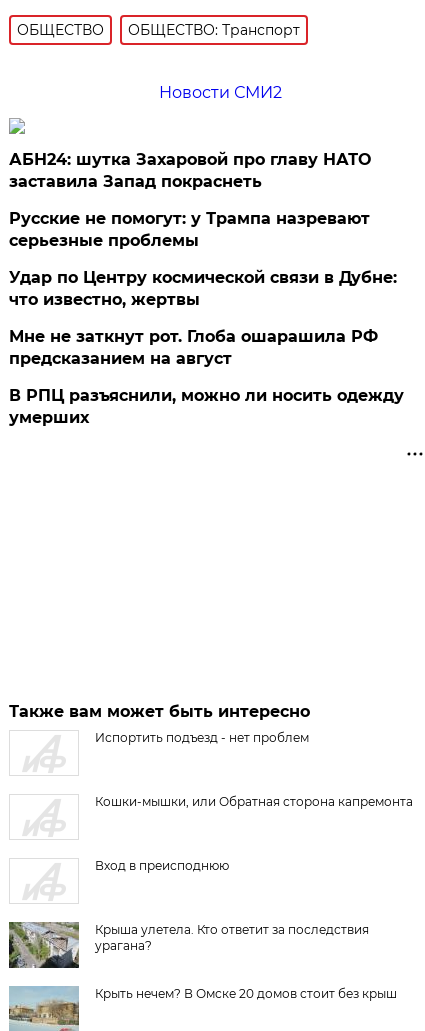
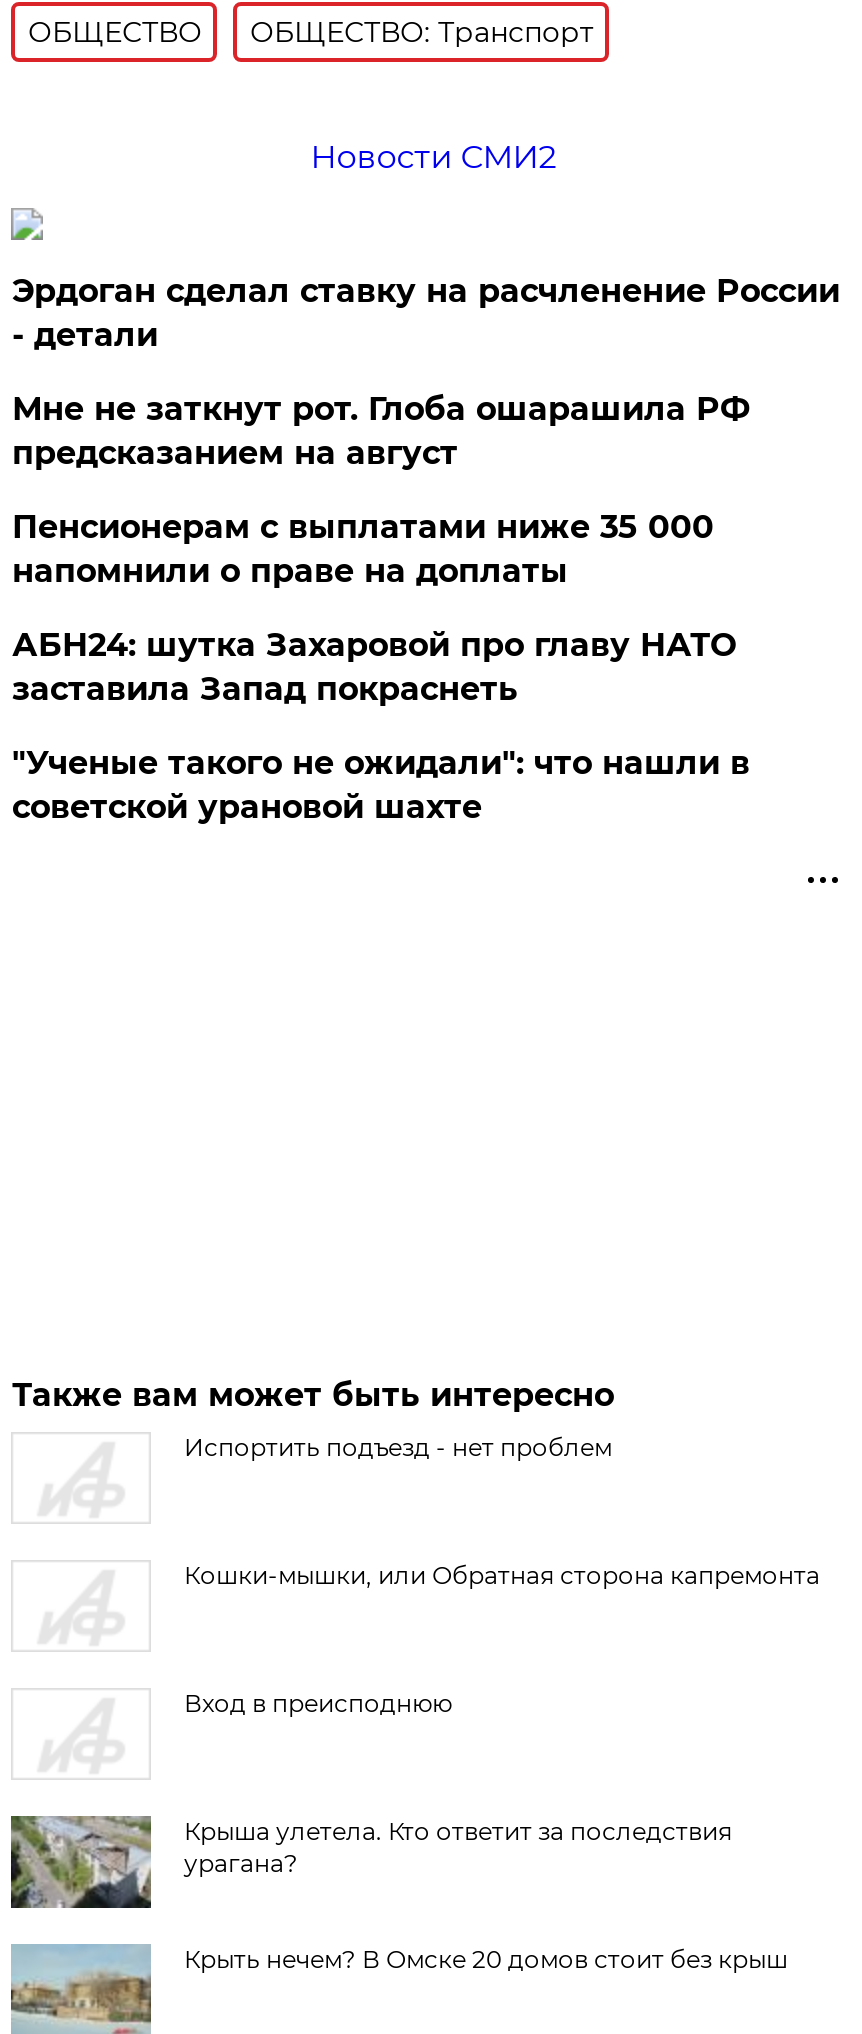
none -> [12,272,840,590] Эрдоган сделал ставку на расчленение России | - детали | Пенсионерам с выплатами ниже 35 000 | напомнили о праве на доплаты
moved [9,150,371,191] -> [12,626,736,708]: АБН24: шутка Захаровой про главу НАТО | заставила Запад покраснеть
[9,209,404,427] Русские не помогут: у Трампа назревают | серьезные проблемы | Удар по Центру космической связи в Дубне: | что известно, жертвы | В РПЦ разъяснили, можно ли носить одежду | умерших -> [12,744,750,826] "Ученые такого не ожидали": что нашли в | советской урановой шахте
moved [9,327,378,368] -> [12,390,750,472]: Мне не заткнут рот. Глоба ошарашила РФ | предсказанием на август

